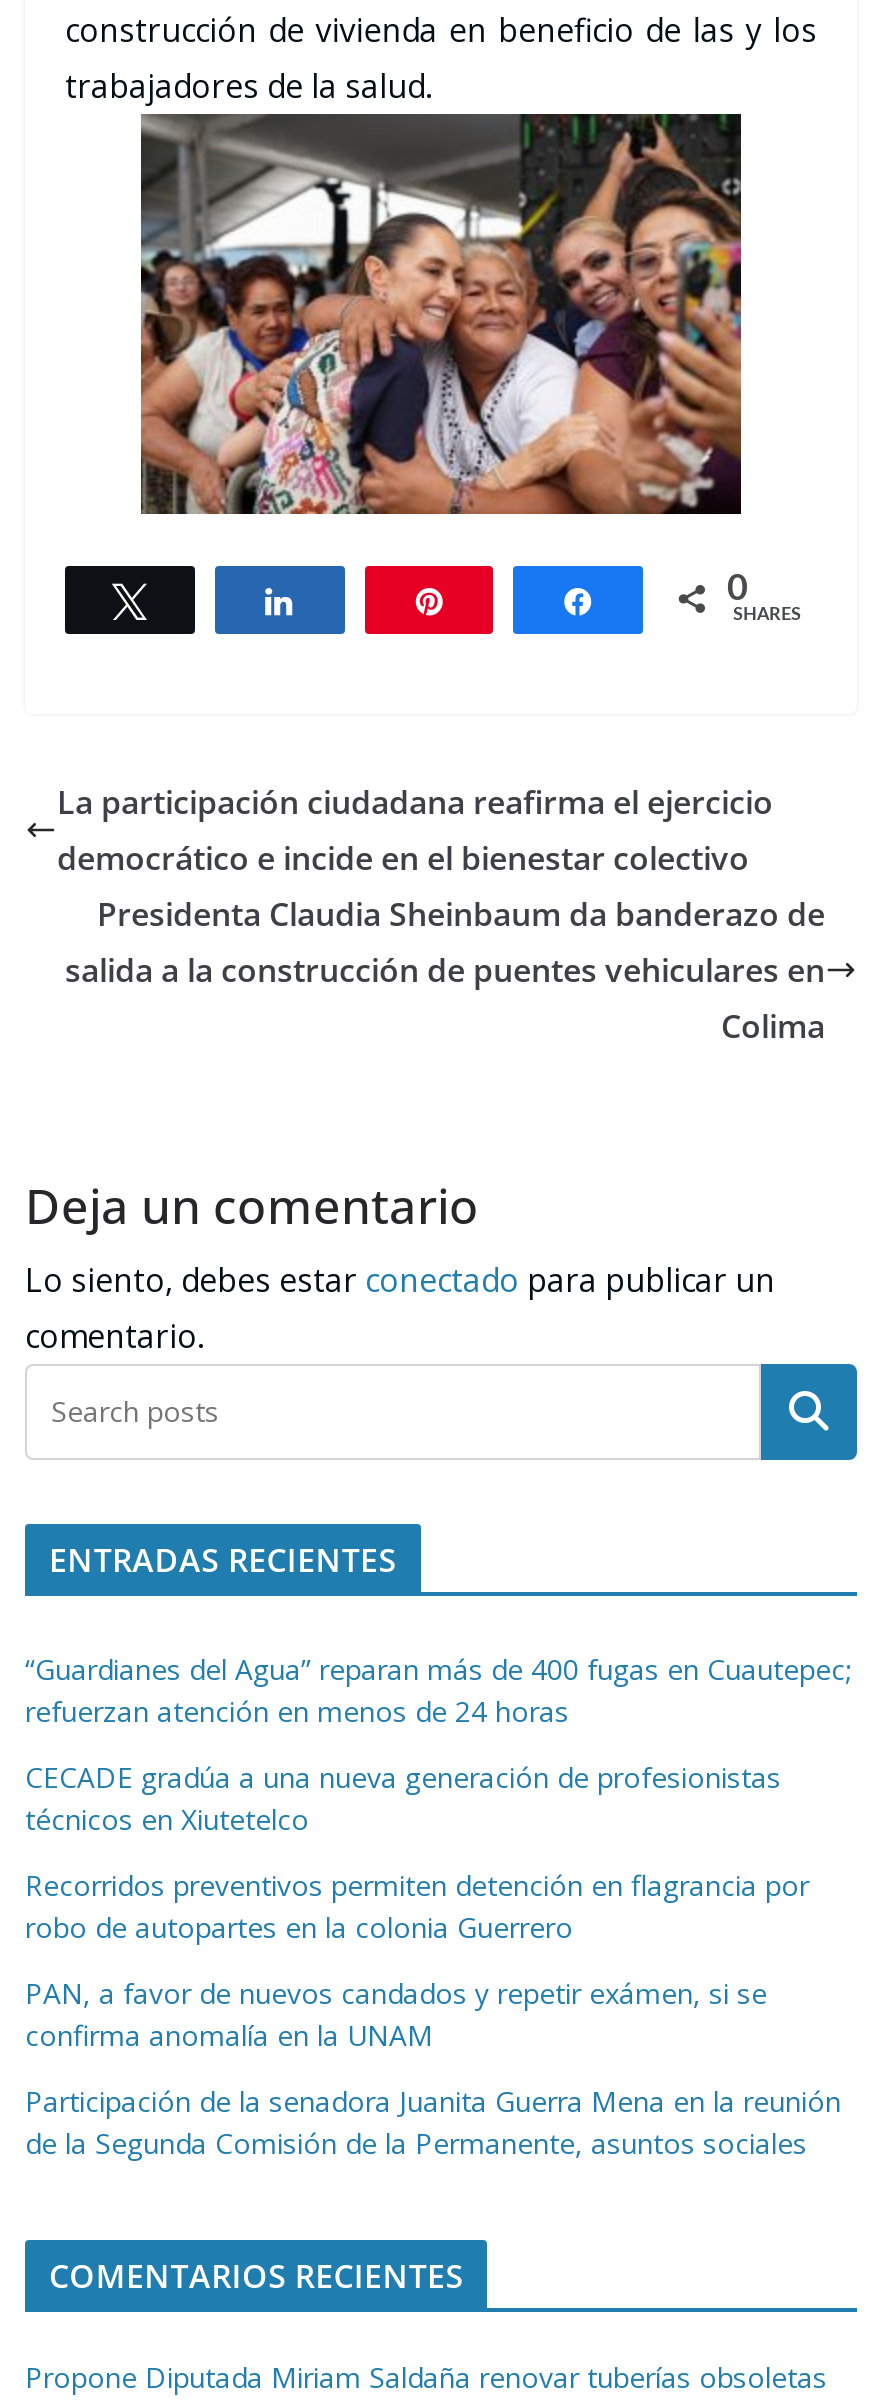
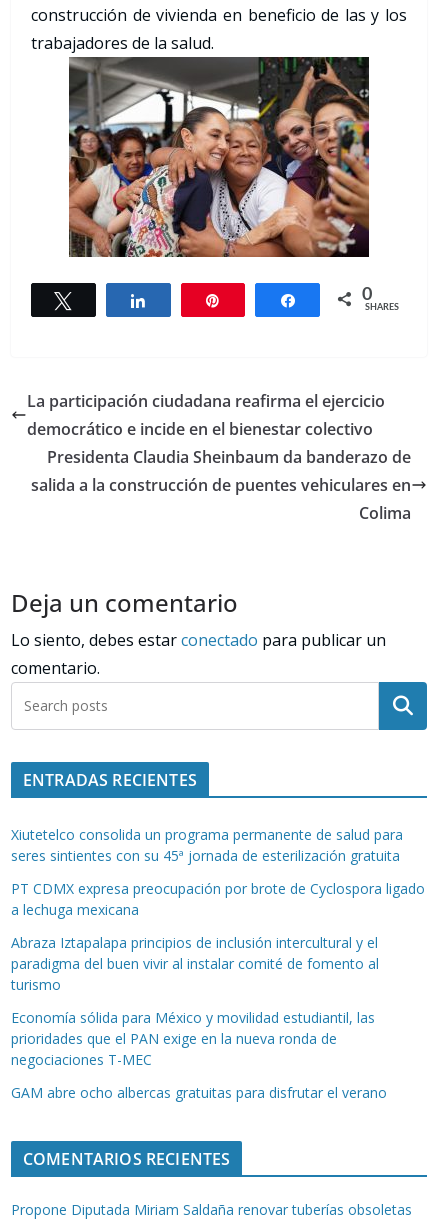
[25,1651,851,1731] “Guardianes del Agua” reparan más de 400 fugas en Cuautepec; | refuerzan atención en menos de 24 horas -> [11,825,403,865] Xiutetelco consolida un programa permanente de salud para | seres sintientes con su 45ª jornada de esterilización gratuita
[25,1759,781,1839] CECADE gradúa a una nueva generación de profesionistas | técnicos en Xiutetelco -> [11,879,425,919] PT CDMX expresa preocupación por brote de Cyclospora ligado | a lechuga mexicana
[25,1867,809,1947] Recorridos preventivos permiten detención en flagrancia por | robo de autopartes en la colonia Guerrero -> [11,933,379,994] Abraza Iztapalapa principios de inclusión intercultural y el | paradigma del buen vivir al instalar comité de fomento al | turismo
[25,1975,767,2055] PAN, a favor de nuevos candados y repetir exámen, si se | confirma anomalía en la UNAM -> [11,1008,375,1069] Economía sólida para México y movilidad estudiantil, las | prioridades que el PAN exige en la nueva ronda de | negociaciones T-MEC
[25,2083,841,2163] Participación de la senadora Juanita Guerra Mena en la reunión | de la Segunda Comisión de la Permanente, asuntos sociales -> [11,1083,387,1102] GAM abre ocho albercas gratuitas para disfrutar el verano

